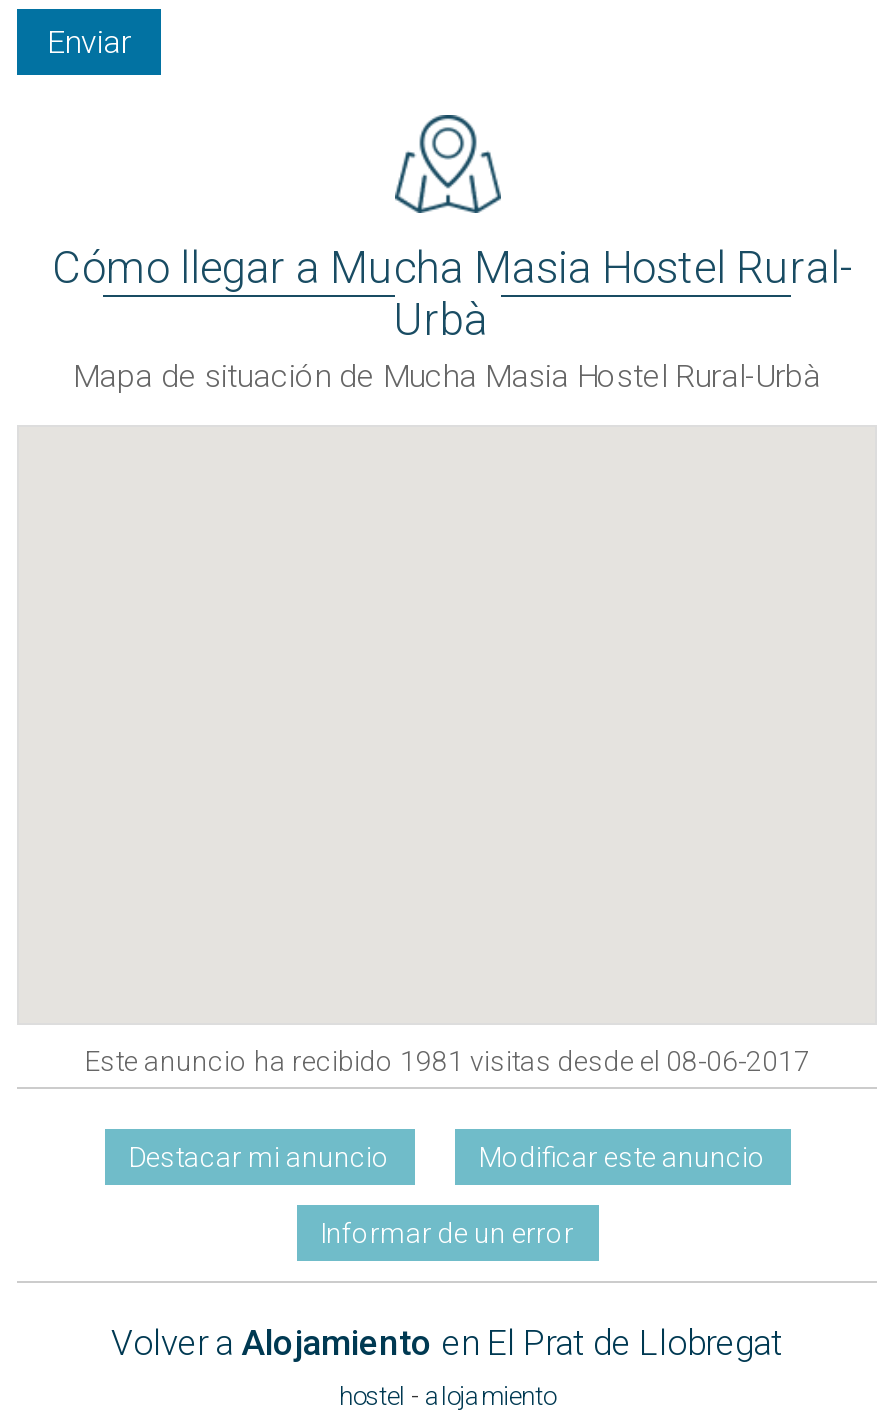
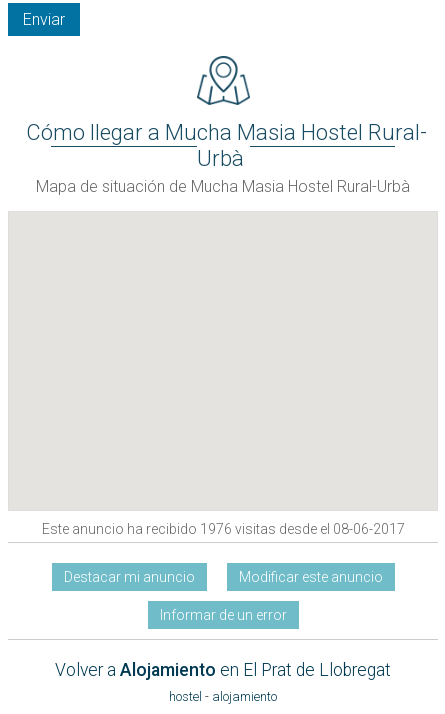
[84,1045,810,1077] Este anuncio ha recibido 1981 visitas desde el 08-06-2017 -> [41,521,404,537] Este anuncio ha recibido 1976 visitas desde el 08-06-2017

